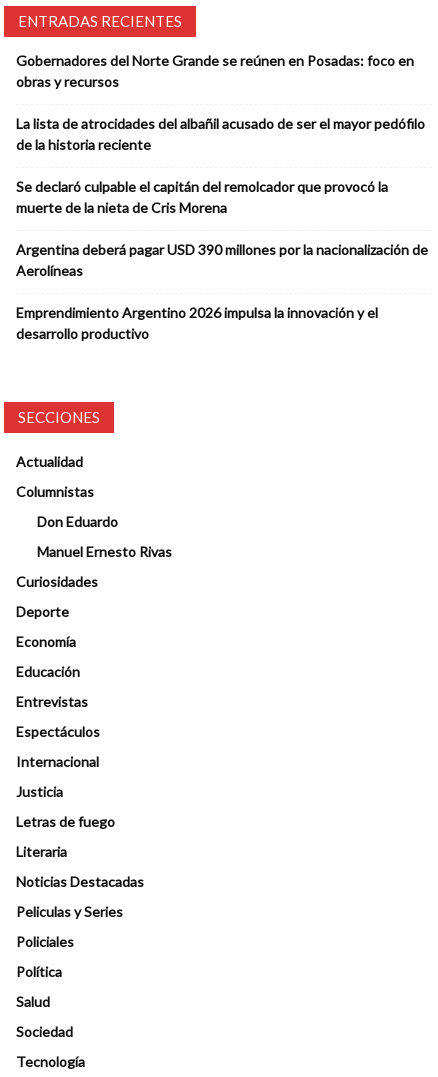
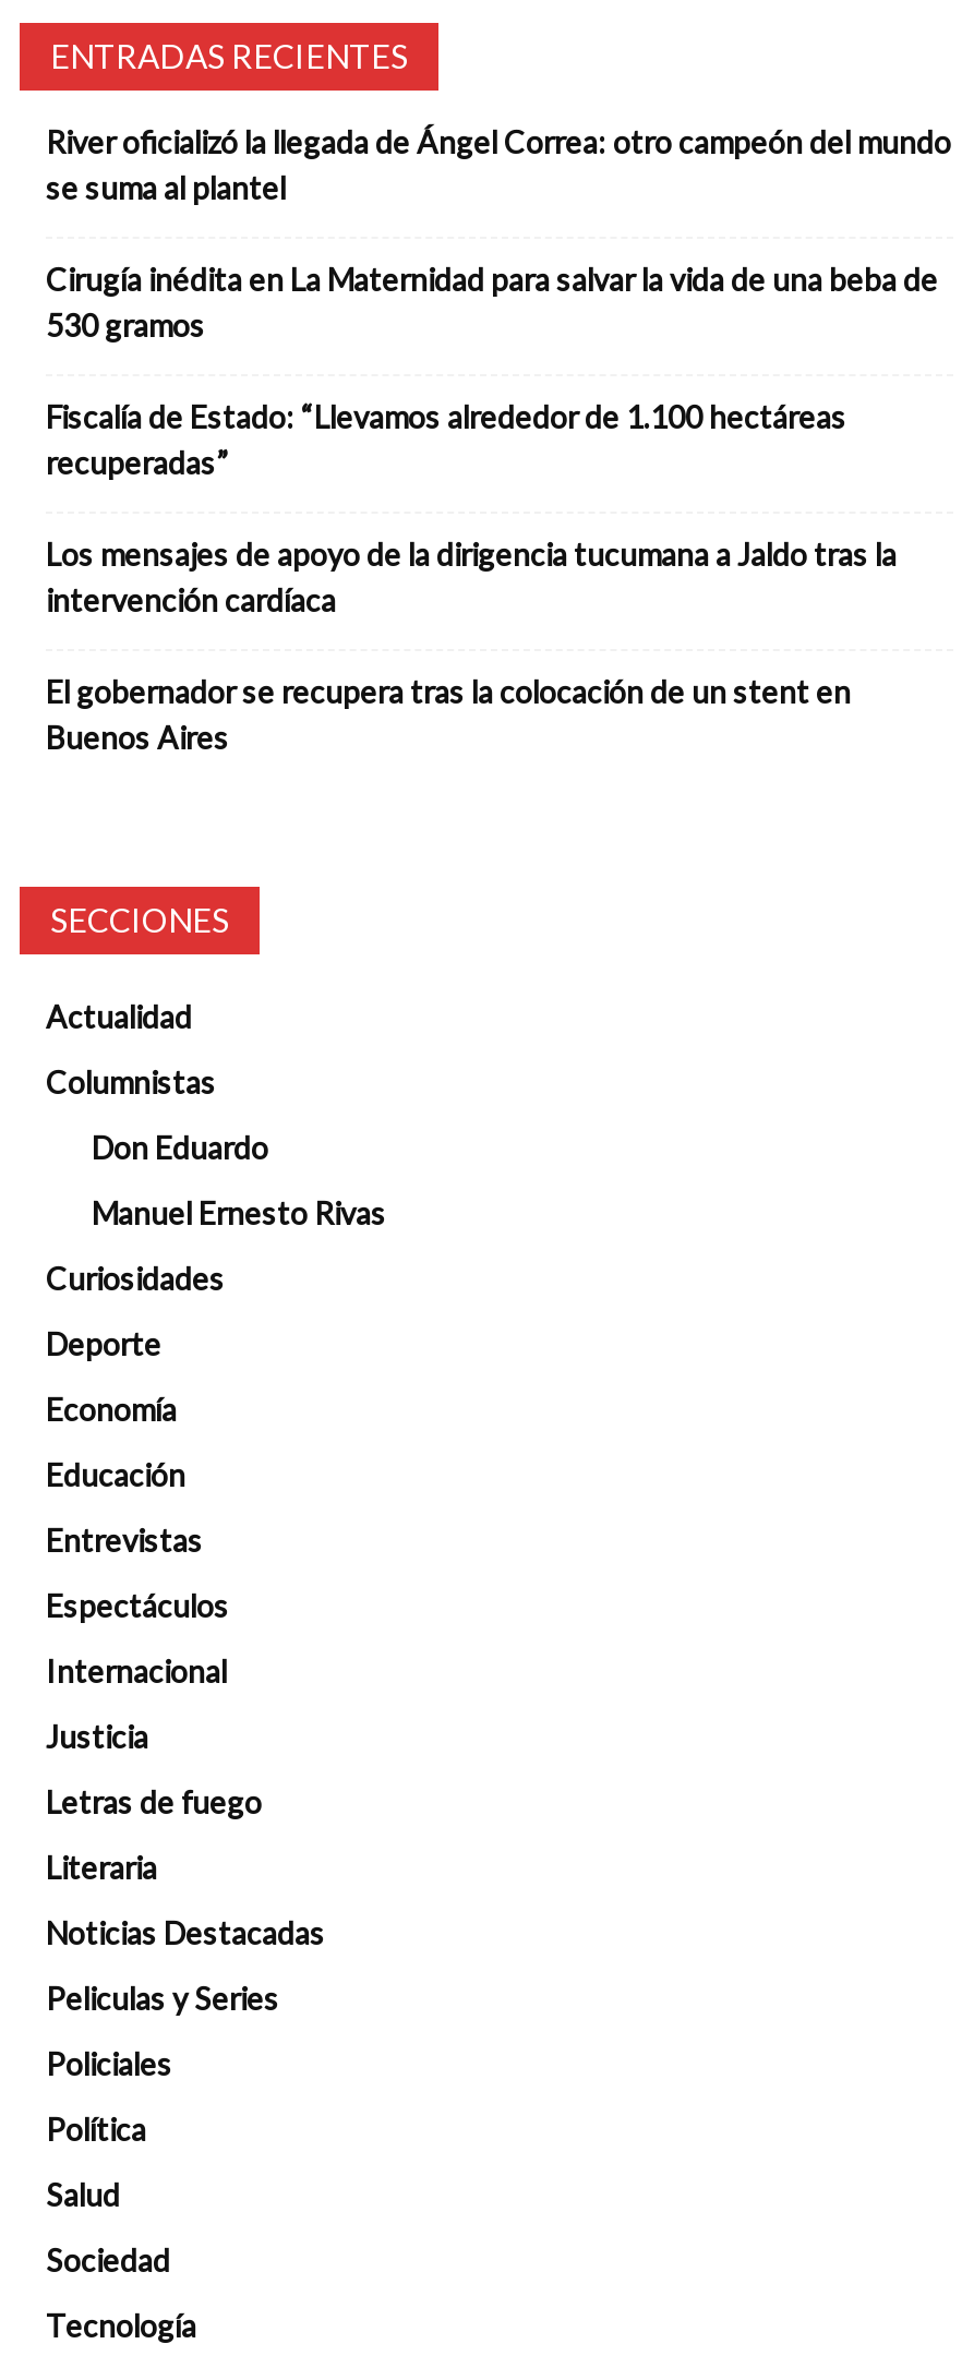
[16,52,414,90] Gobernadores del Norte Grande se reúnen en Posadas: foco en | obras y recursos -> [46,124,951,207] River oficializó la llegada de Ángel Correa: otro campeón del mundo | se suma al plantel
[16,115,425,153] La lista de atrocidades del albañil acusado de ser el mayor pedófilo | de la historia reciente -> [46,262,938,344] Cirugía inédita en La Maternidad para salvar la vida de una beba de | 530 gramos
[16,178,388,216] Se declaró culpable el capitán del remolcador que provocó la | muerte de la nieta de Cris Morena -> [46,399,846,482] Fiscalía de Estado: “Llevamos alrededor de 1.100 hectáreas | recuperadas”
[16,241,428,279] Argentina deberá pagar USD 390 millones por la nacionalización de | Aerolíneas -> [46,536,897,619] Los mensajes de apoyo de la dirigencia tucumana a Jaldo tras la | intervención cardíaca
[16,304,378,342] Emprendimiento Argentino 2026 impulsa la innovación y el | desarrollo productivo -> [46,674,851,757] El gobernador se recupera tras la colocación de un stent en | Buenos Aires

